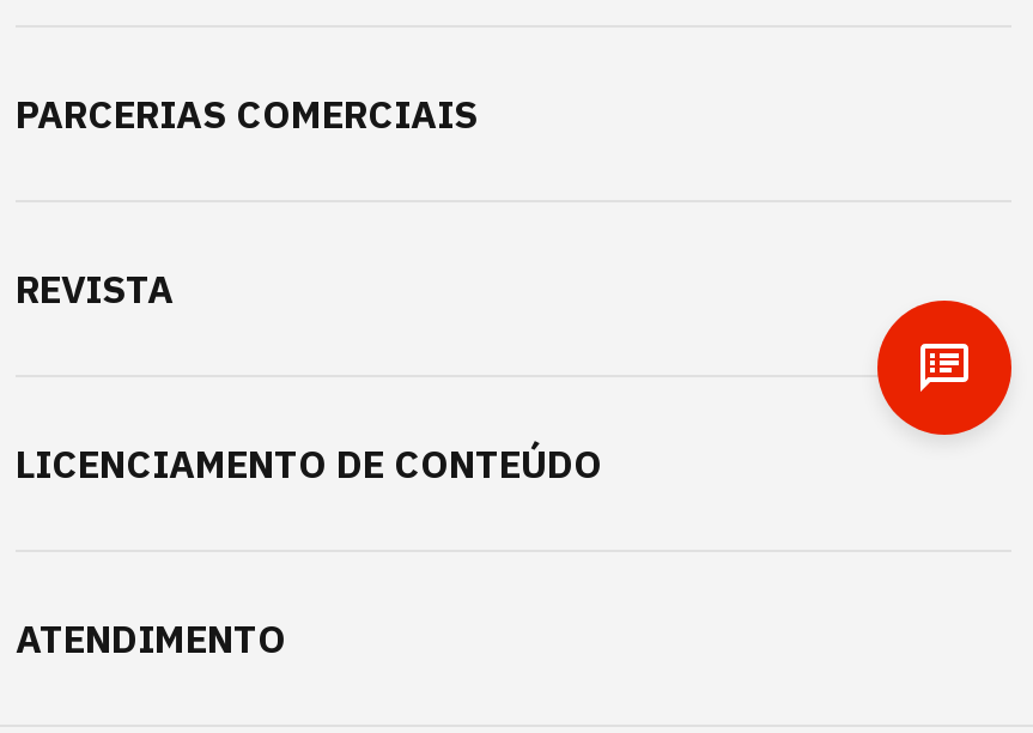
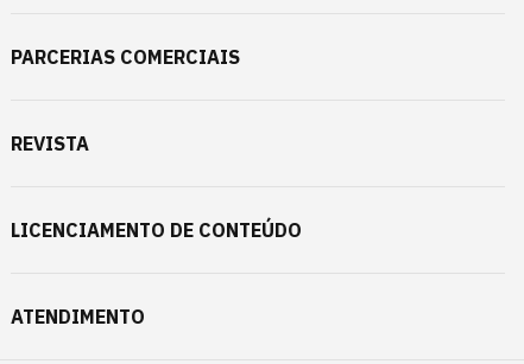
[875,298,1014,440] [image] -> none

